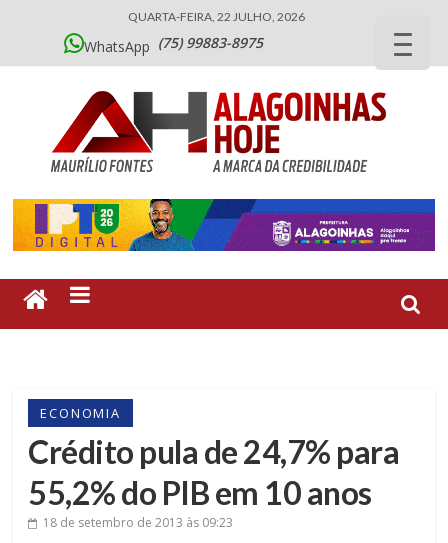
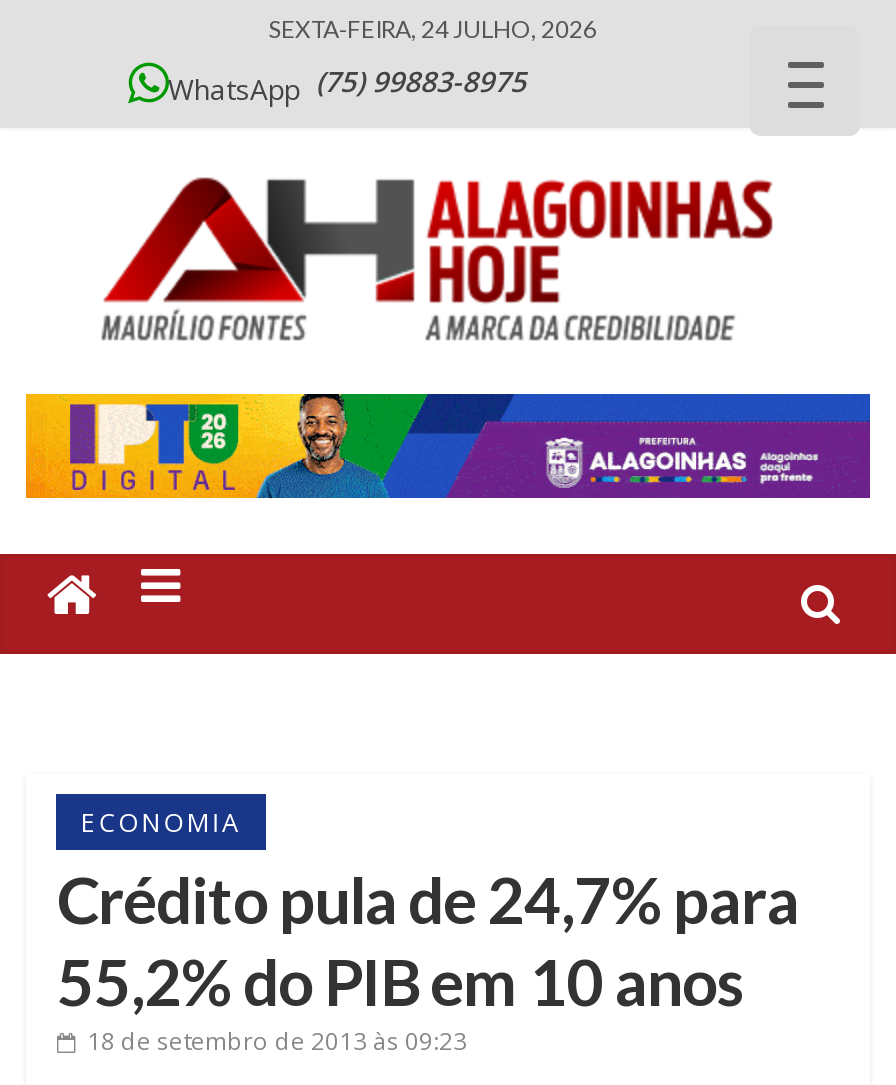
[128,9,305,24] QUARTA-FEIRA, 22 JULHO, 2026 -> [269,14,597,44] SEXTA-FEIRA, 24 JULHO, 2026

